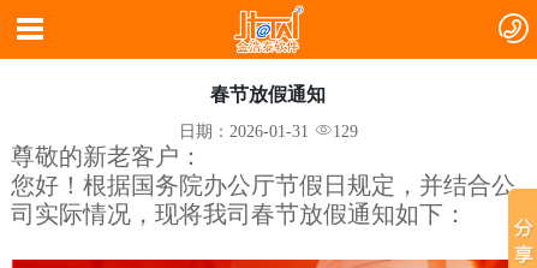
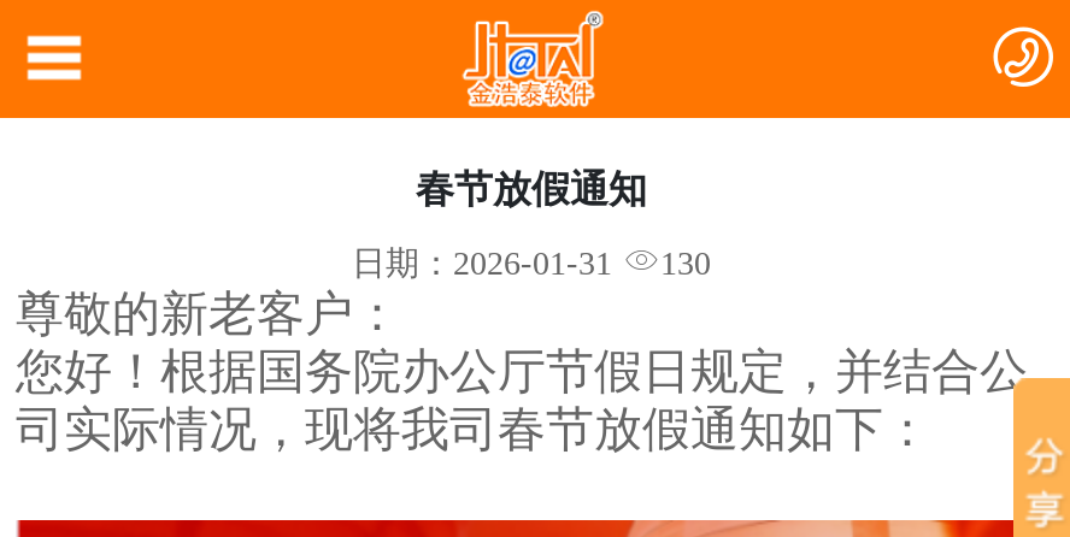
[178,123,357,141] 日期：2026-01-31 129 -> [352,246,711,282] 日期：2026-01-31 130

